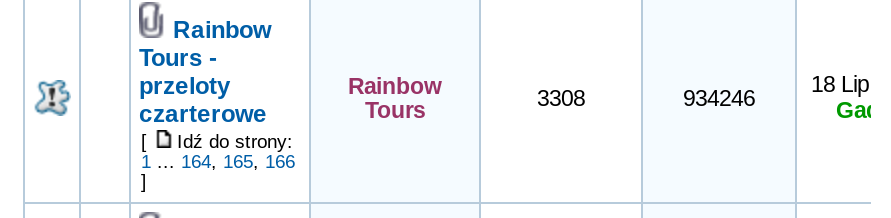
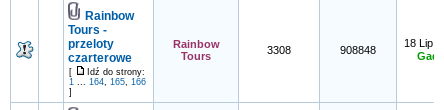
[683,86,755,110] 934246 -> [340,44,376,56] 908848

